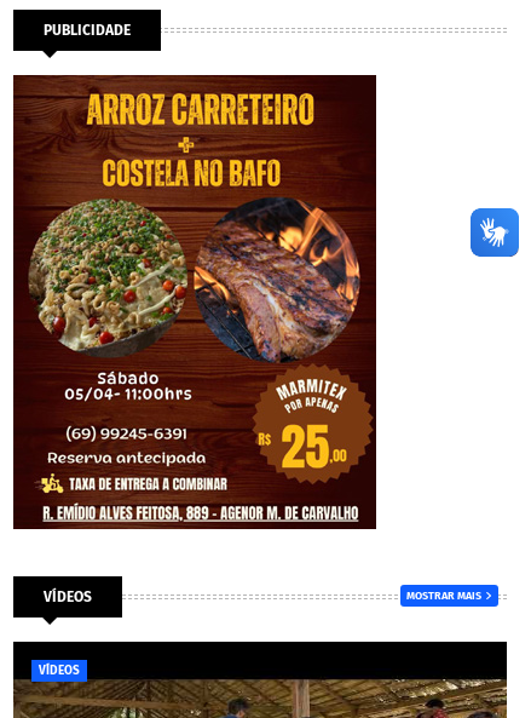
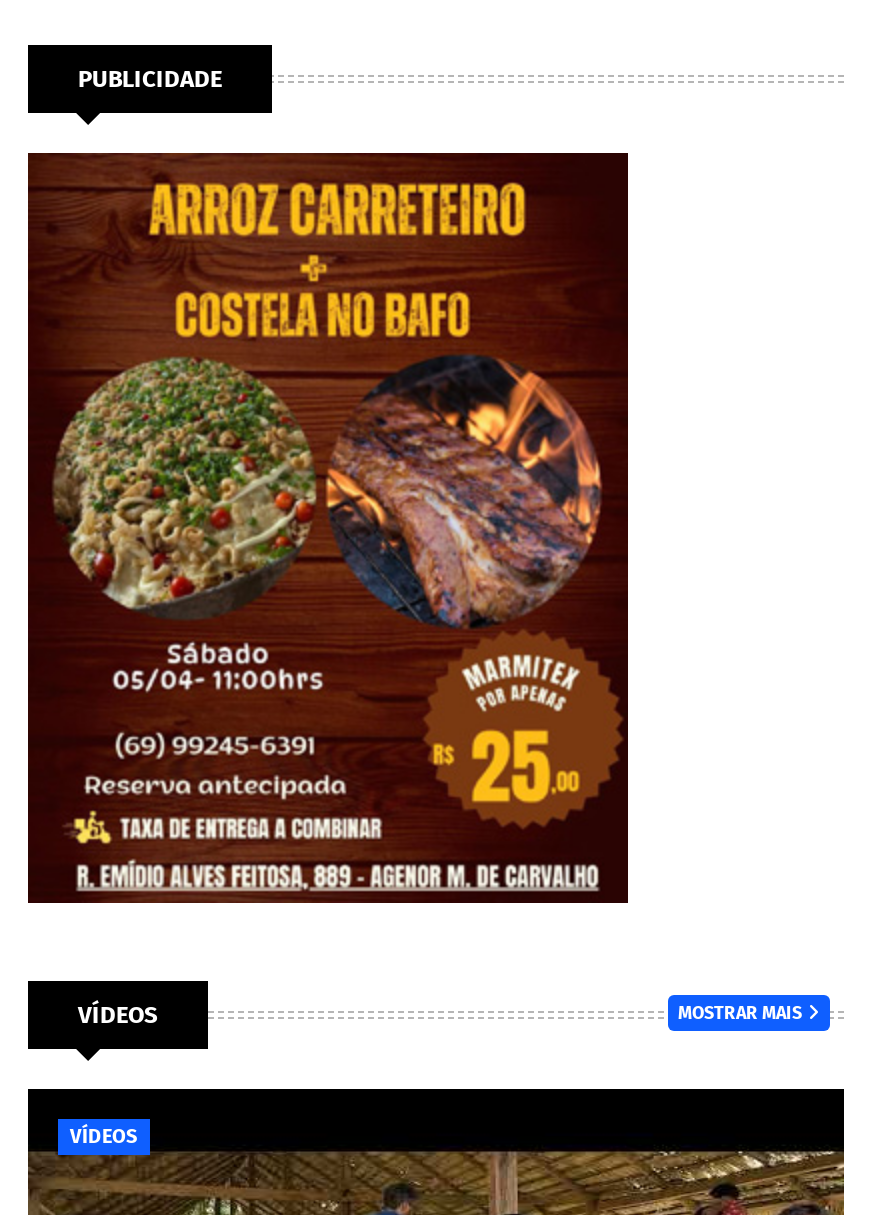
[469,207,520,258] [image] -> none

